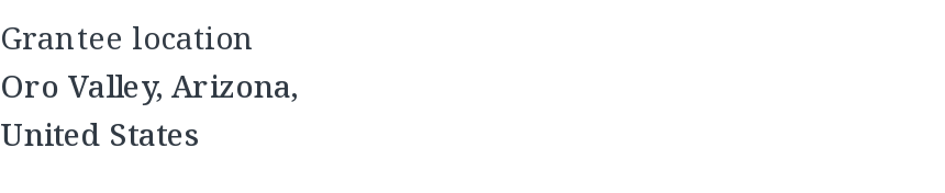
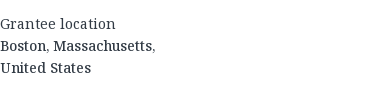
[0,64,298,106] Oro Valley, Arizona, -> [0,36,154,55] Boston, Massachusetts,

